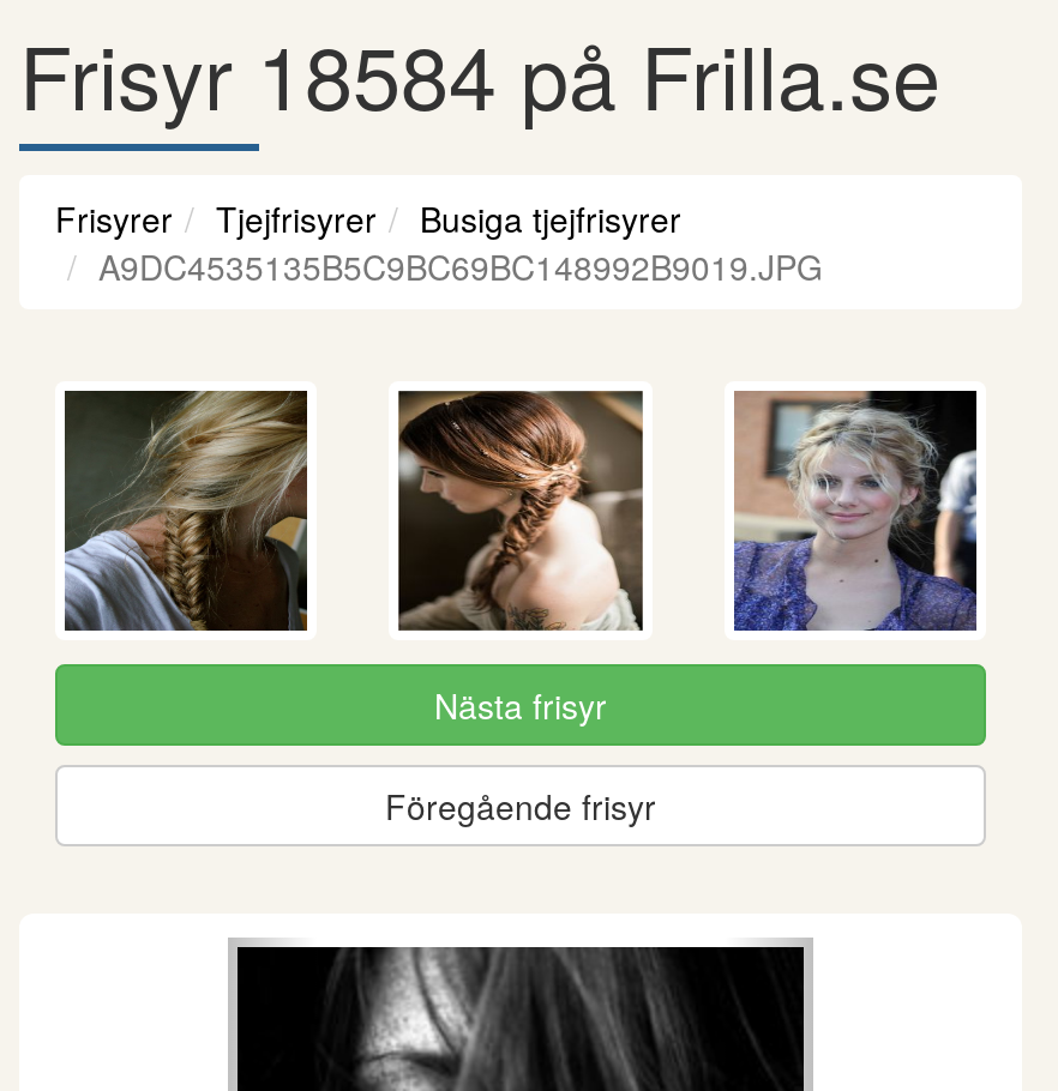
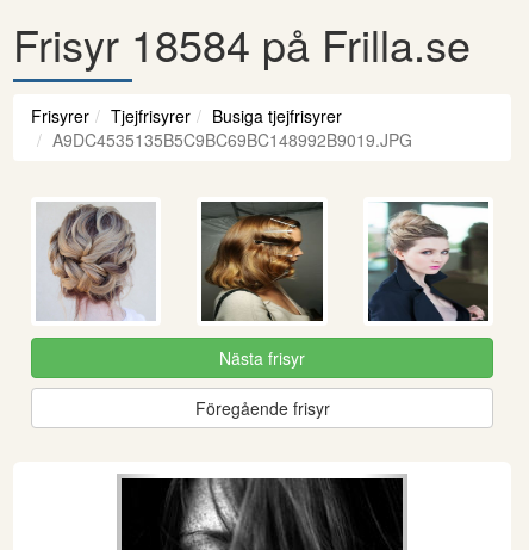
[62,388,309,633] [image] -> [36,202,156,321] [image]
[398,391,643,631] [image] -> [201,202,324,321] [image]
[732,388,979,633] [image] -> [367,200,490,322] [image]

